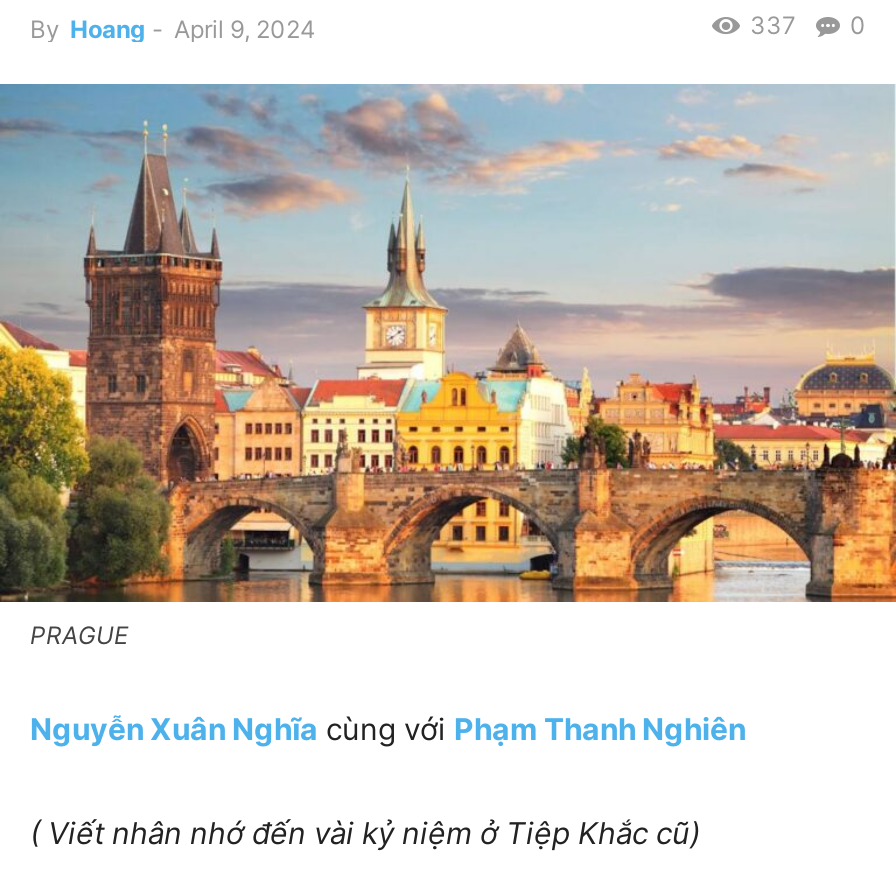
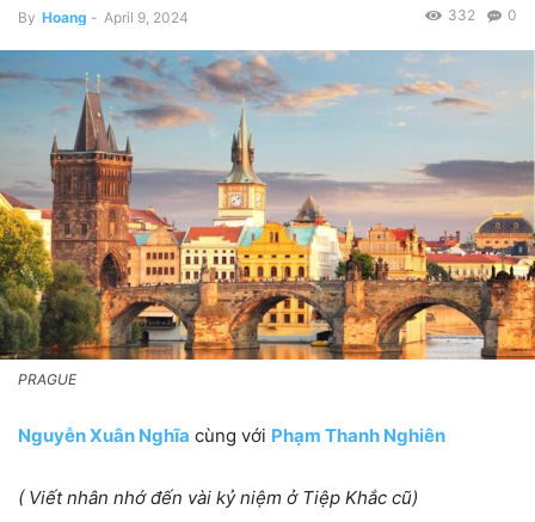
[750,10,866,40] 337 0 -> [448,6,517,24] 332 0

